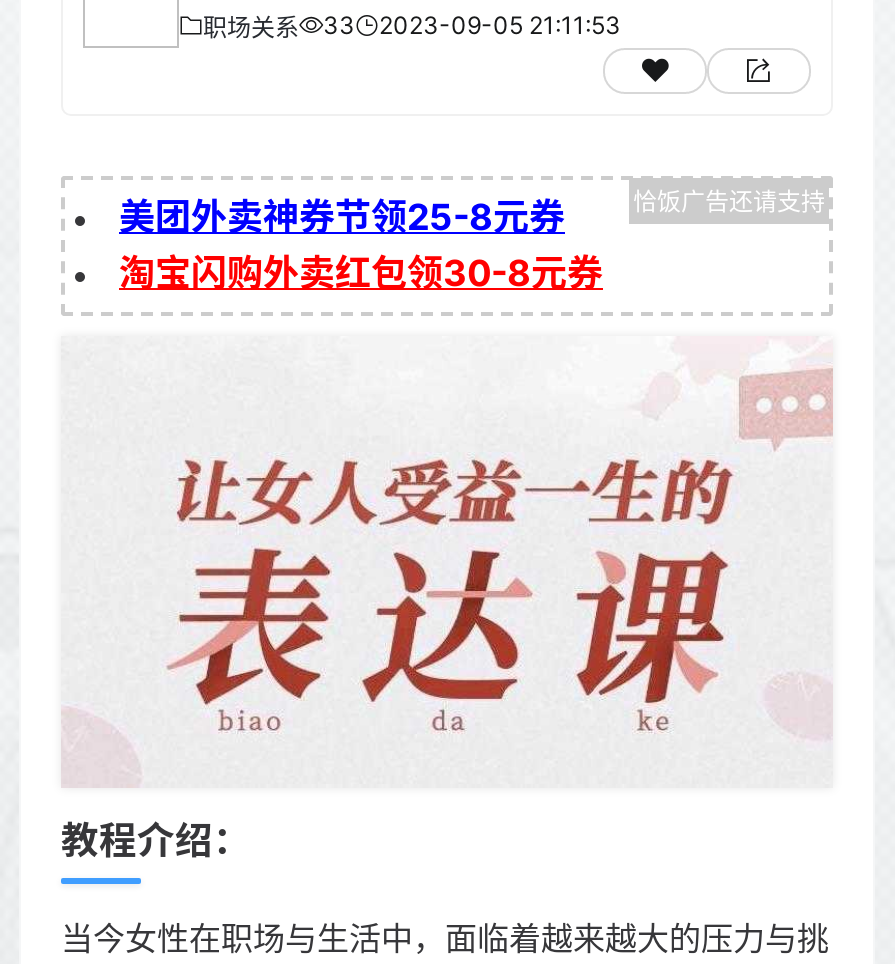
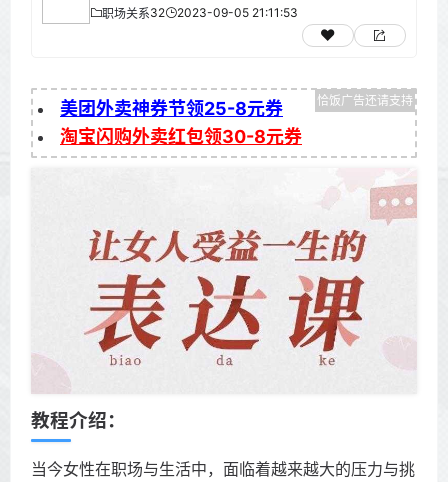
[203,10,355,42] 职场关系 | 33 -> [102,5,165,21] 职场关系32

